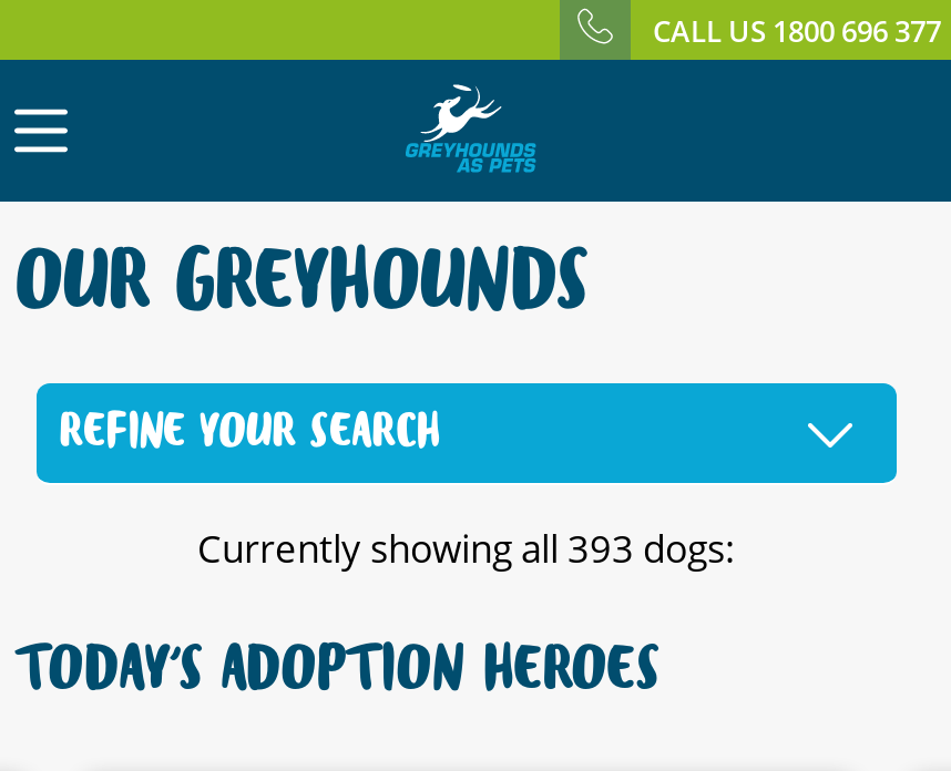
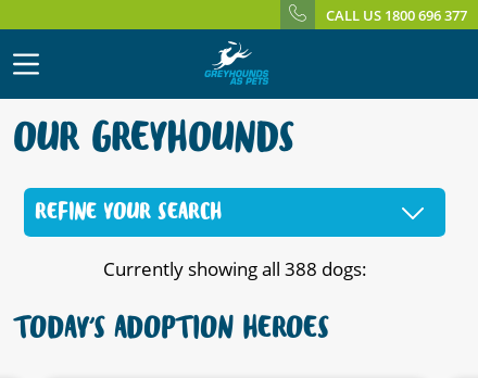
[197,523,736,574] Currently showing all 393 dogs: -> [103,256,367,281] Currently showing all 388 dogs:

